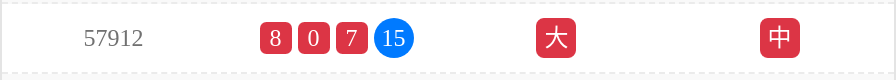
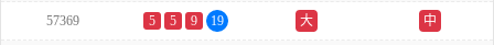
[84,24,144,52] 57912 -> [46,13,79,29] 57369
[270,24,282,52] 8 -> [149,13,155,29] 5
[308,24,320,52] 0 -> [170,13,176,29] 5
[346,24,358,52] 7 -> [191,13,197,29] 9
[382,24,406,52] 15 -> [210,13,224,29] 19

